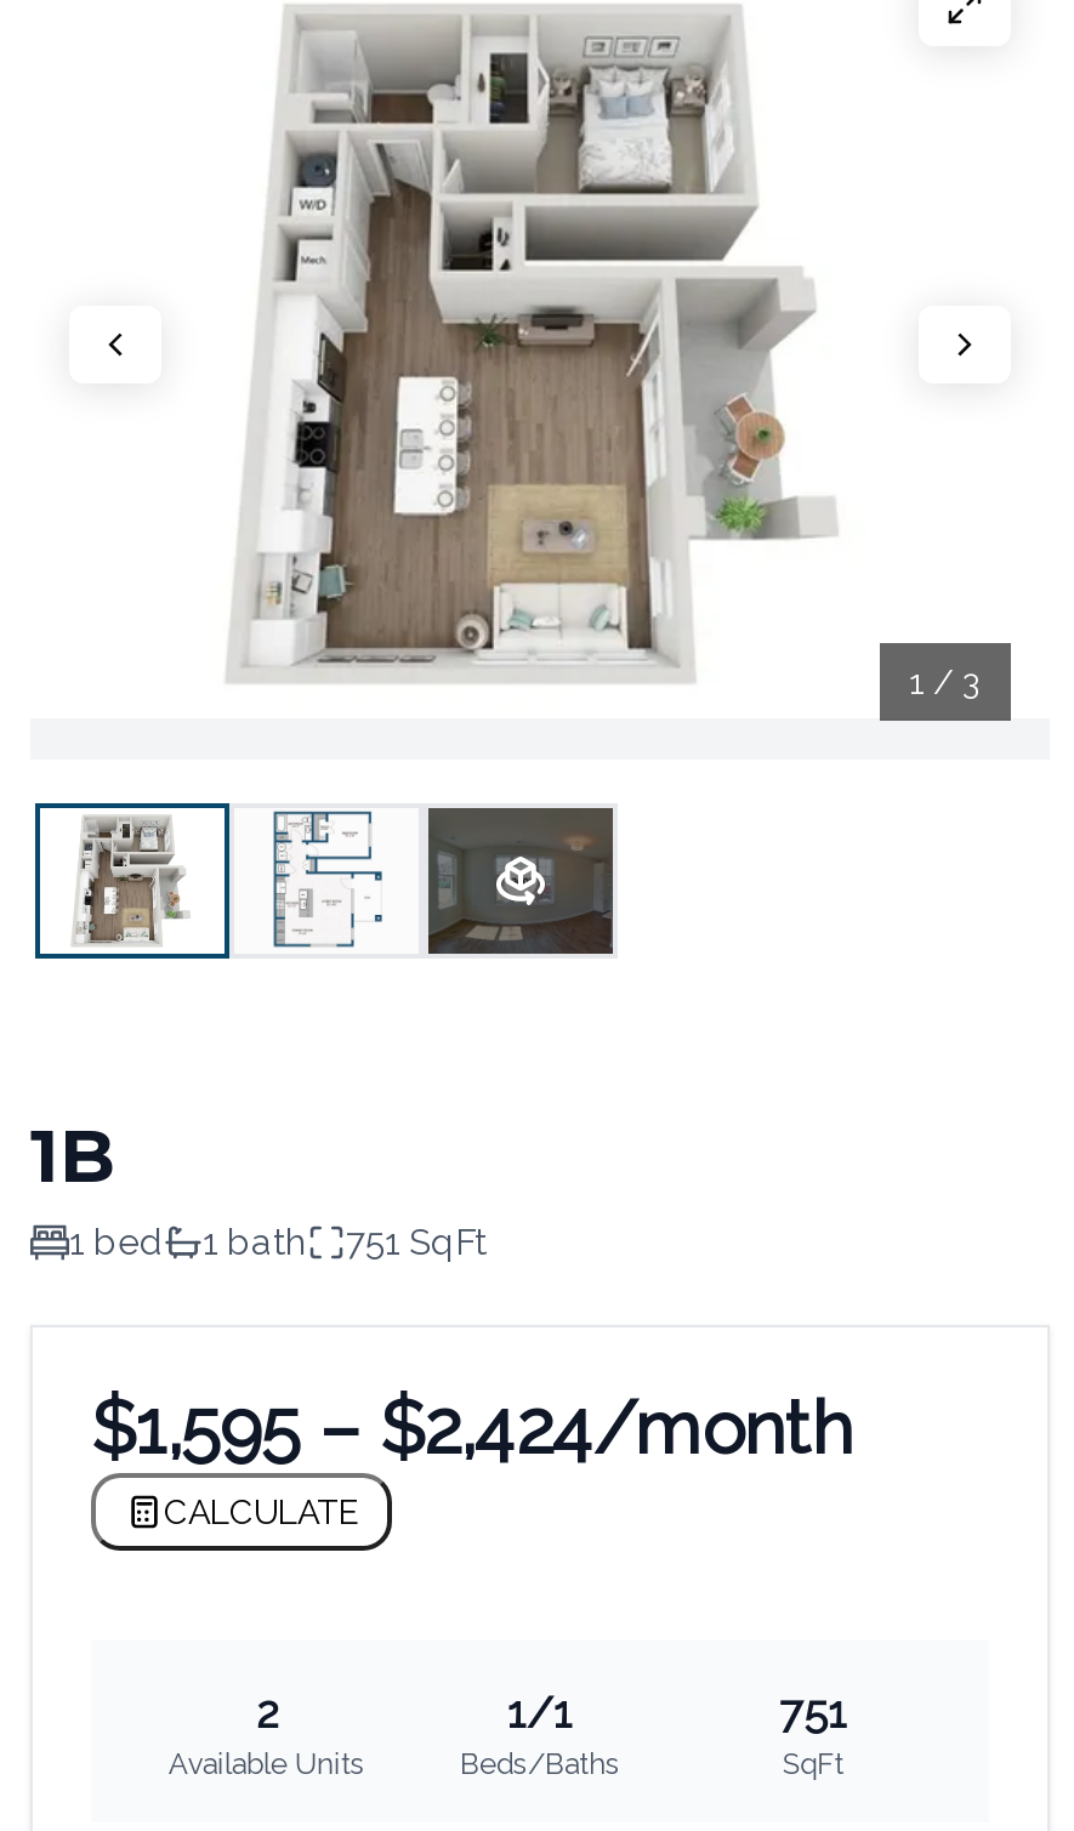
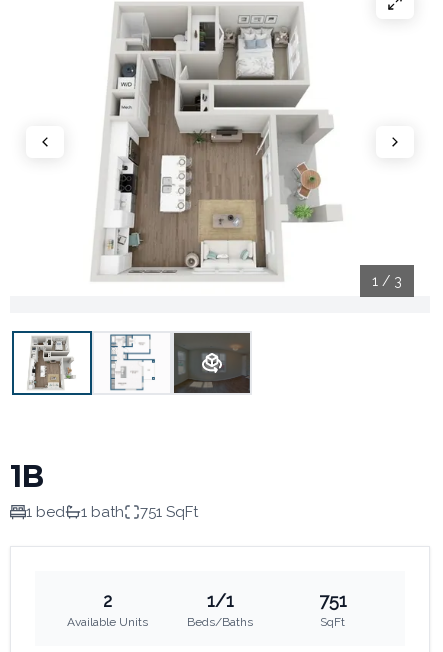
[91,1385,853,1531] $1,595 – $2,424/month | CALCULATE -> none

